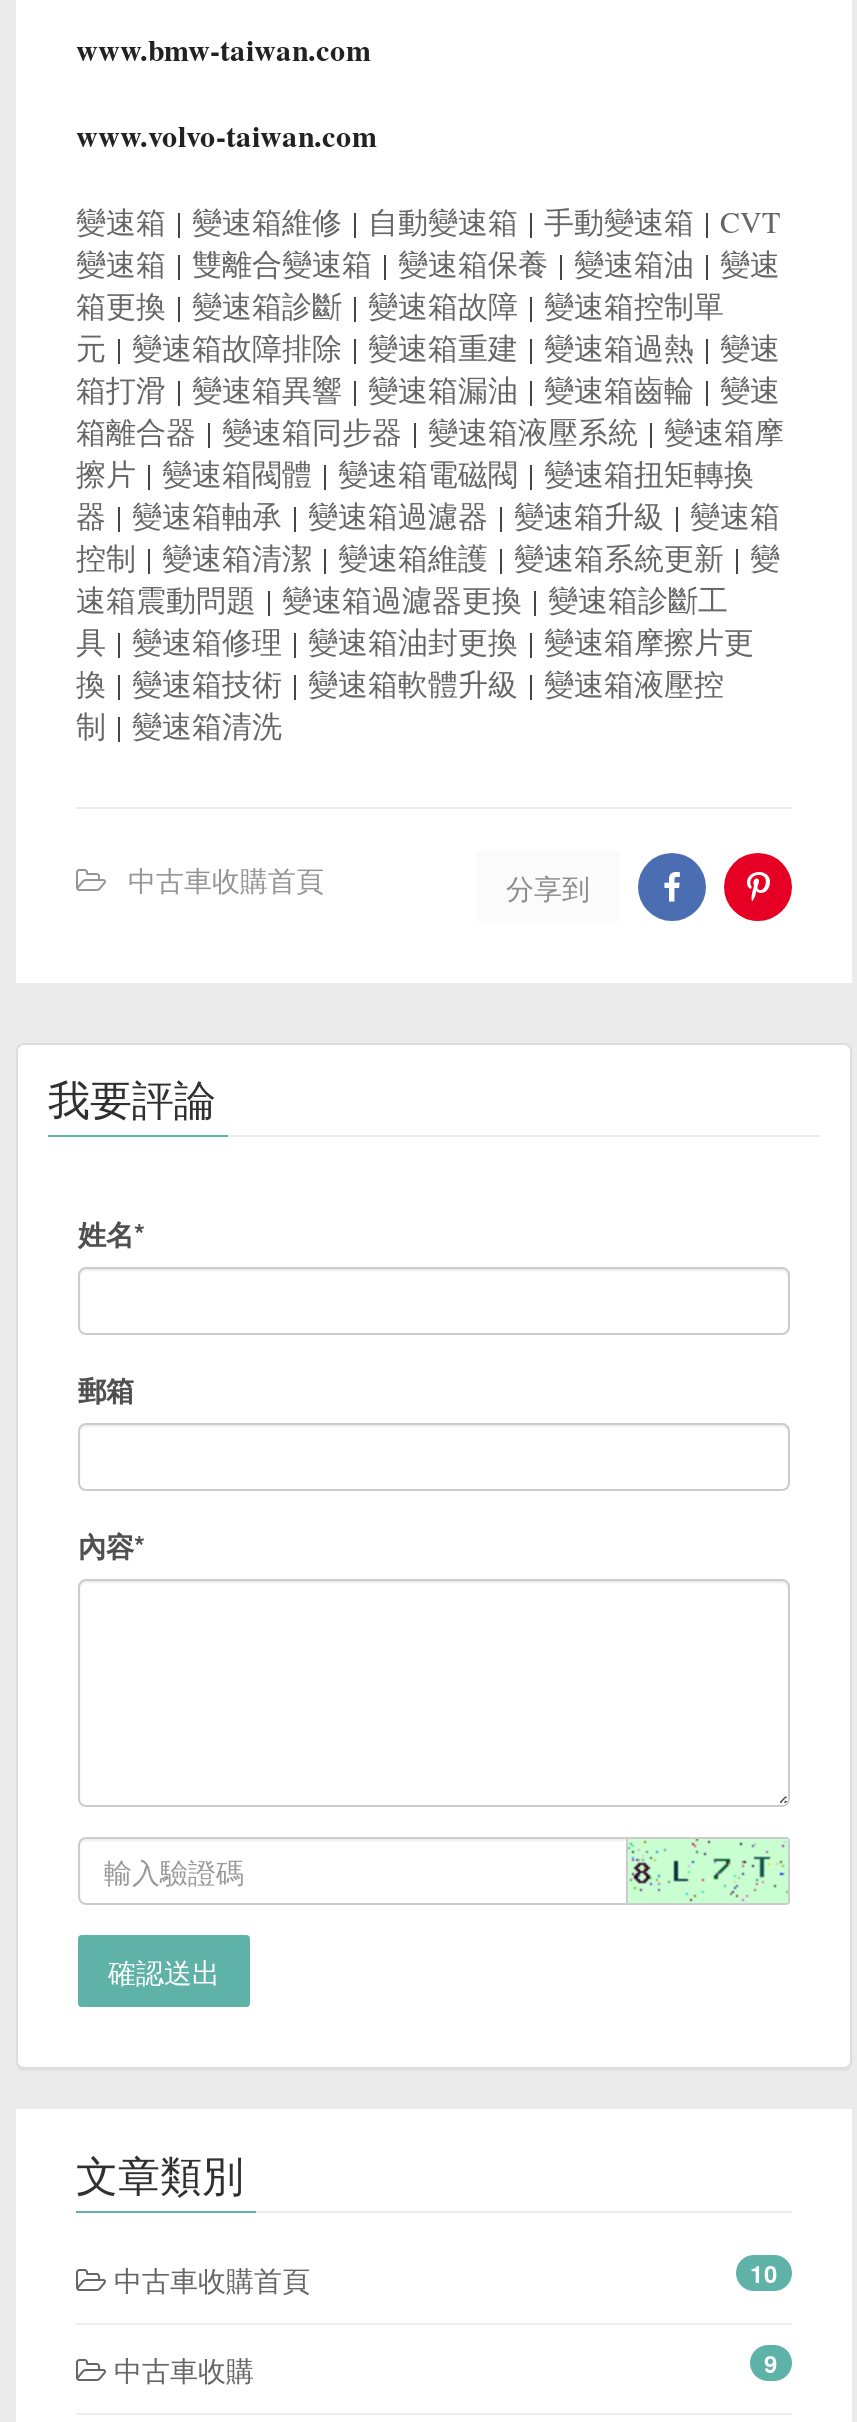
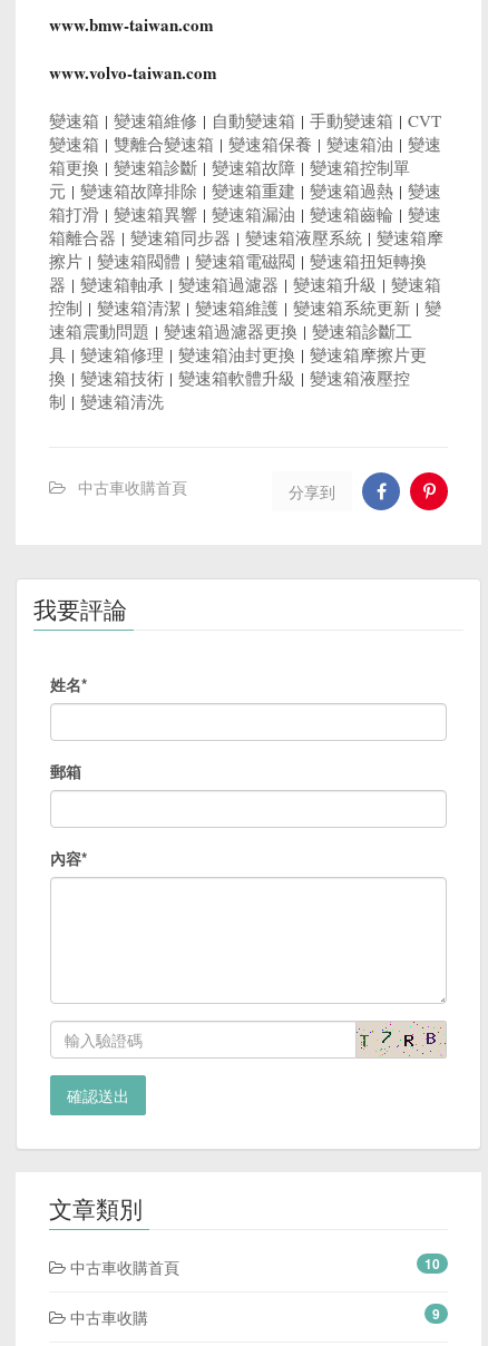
[626,1837,790,1903] [image] -> [355,1021,447,1057] [image]

